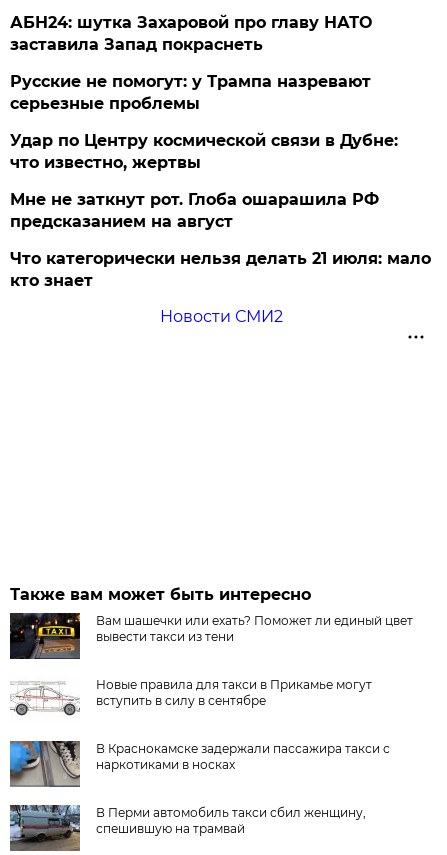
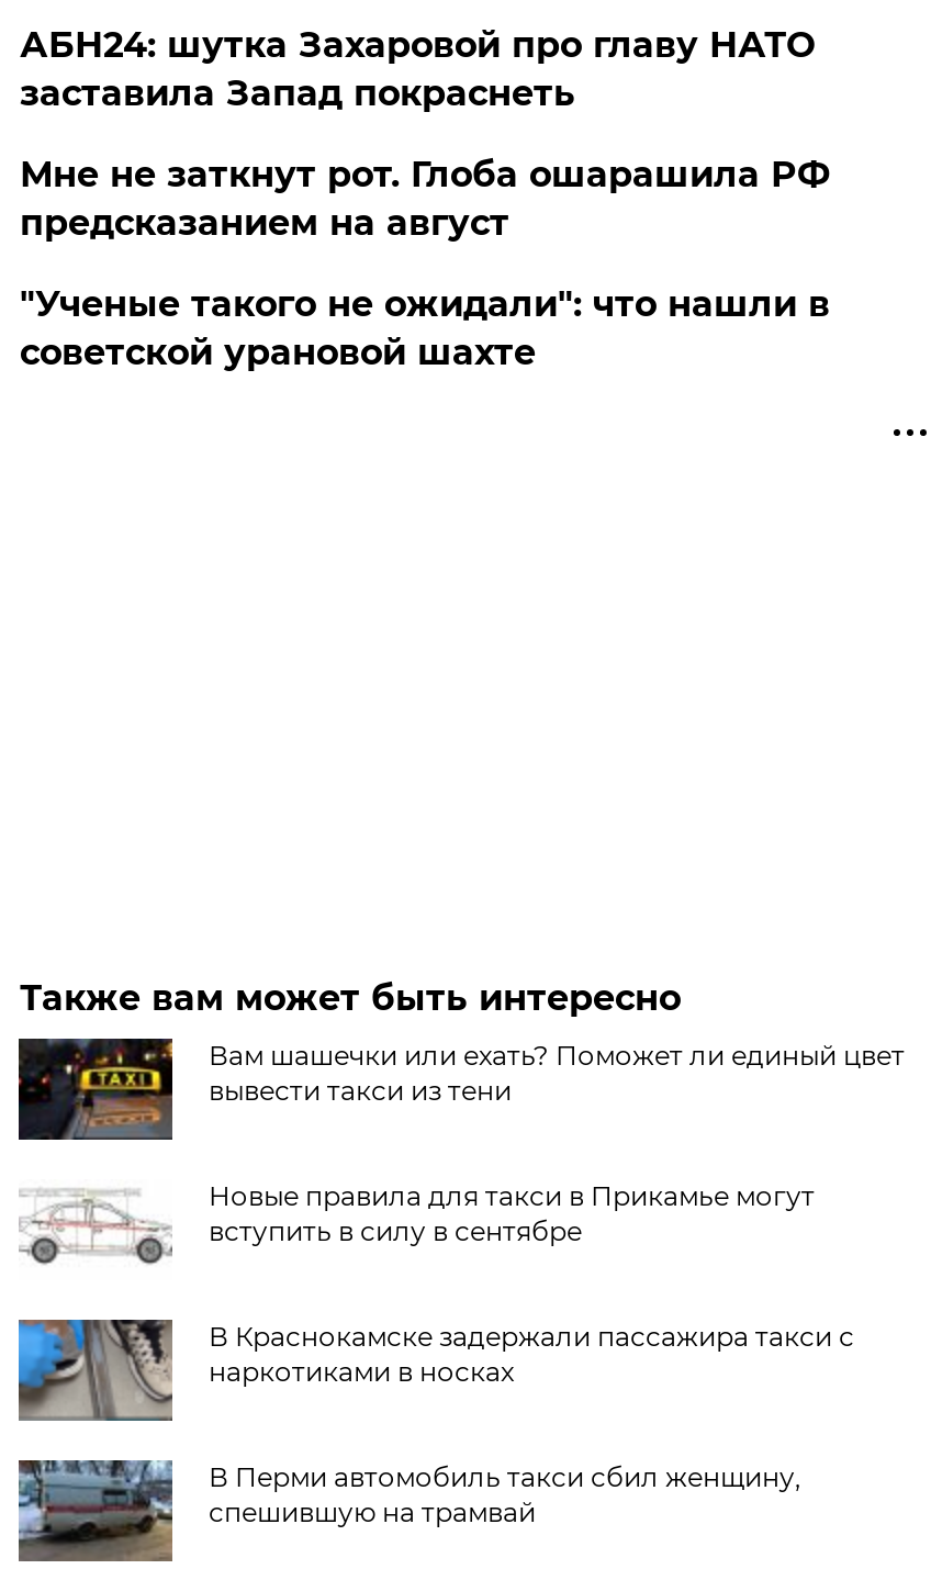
[10,72,398,172] Русские не помогут: у Трампа назревают | серьезные проблемы | Удар по Центру космической связи в Дубне: | что известно, жертвы -> none
[10,249,431,326] Что категорически нельзя делать 21 июля: мало | кто знает | Новости СМИ2 -> [20,283,830,373] "Ученые такого не ожидали": что нашли в | советской урановой шахте

